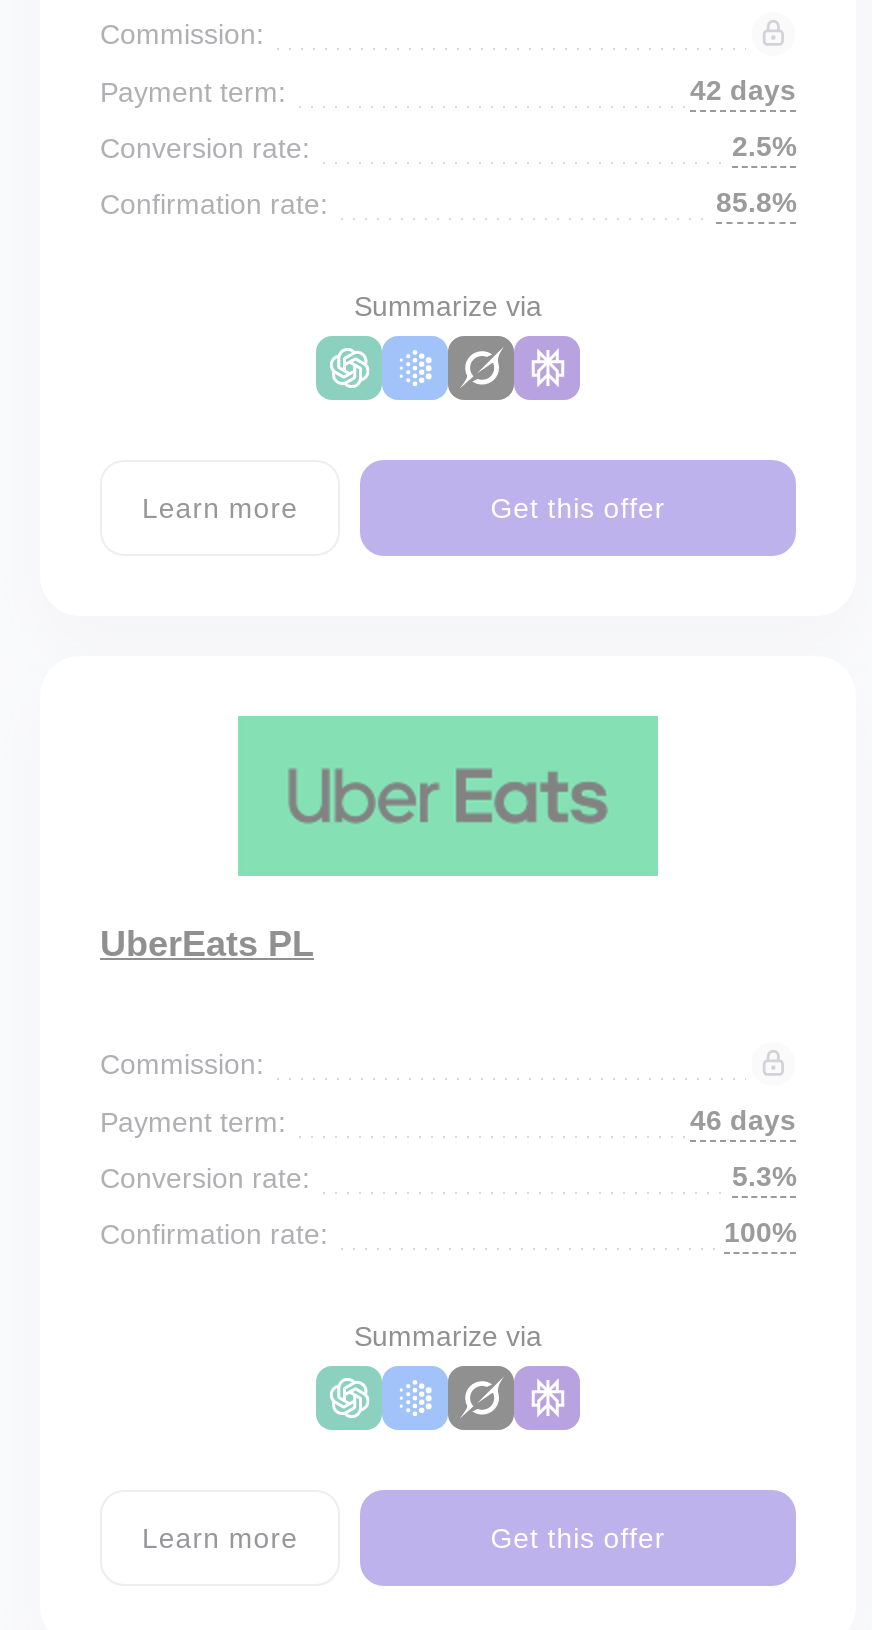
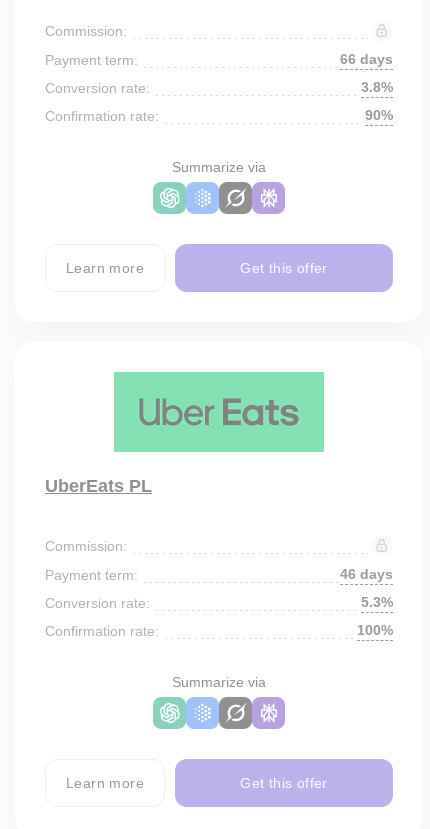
[690,74,796,106] 42 days -> [340,51,393,67] 66 days
[732,130,796,162] 2.5% -> [361,79,393,95] 3.8%
[716,186,796,218] 85.8% -> [365,107,393,123] 90%

